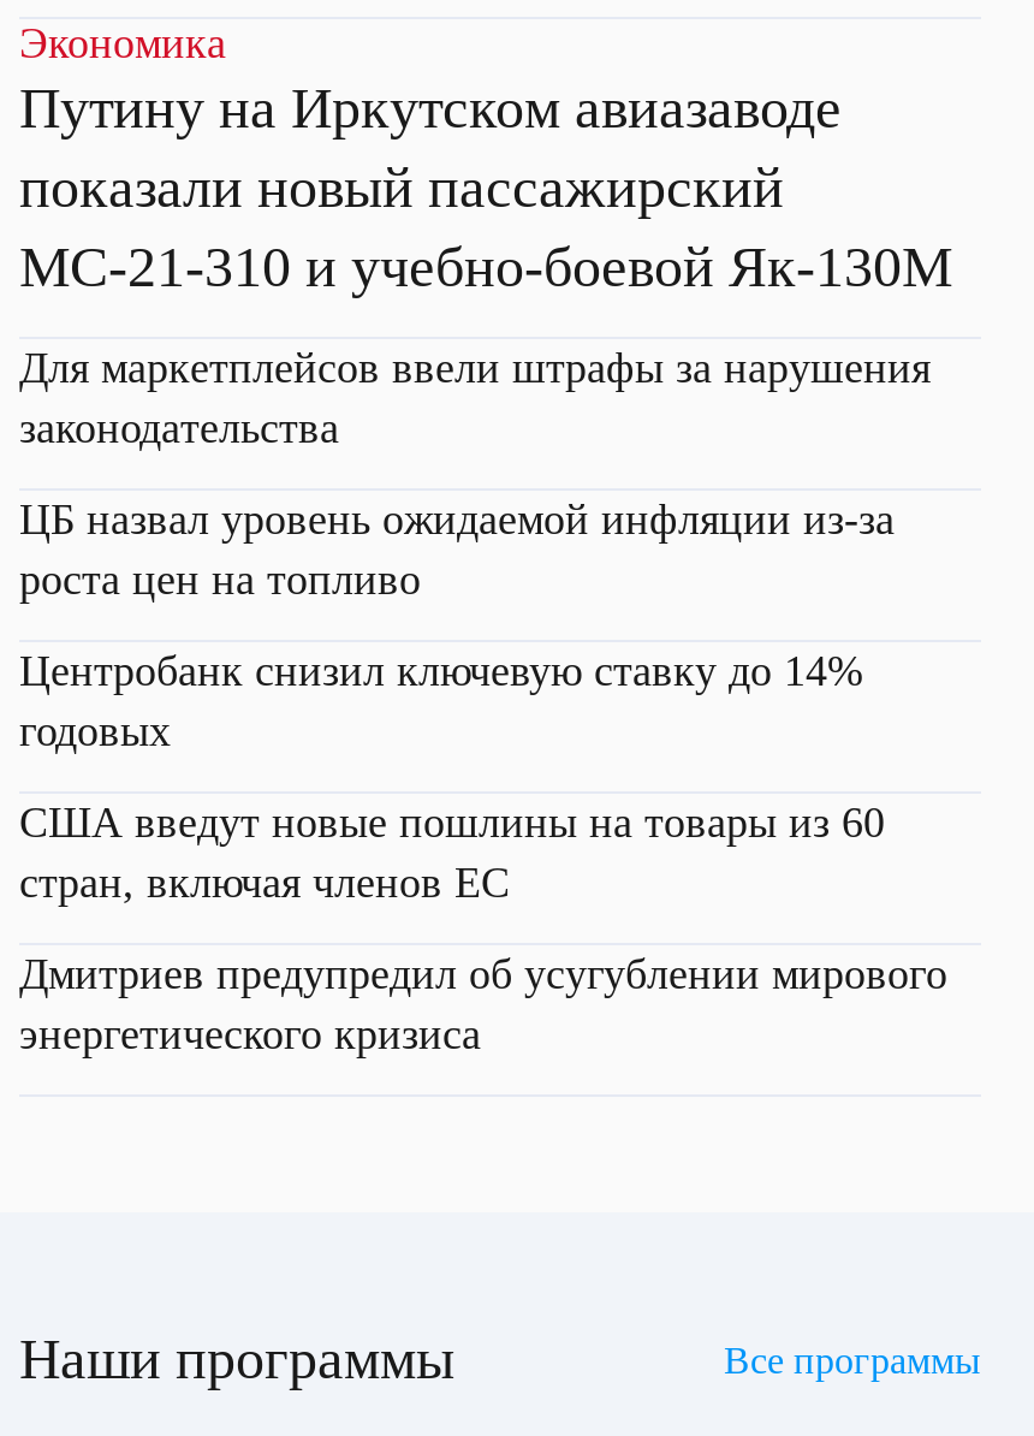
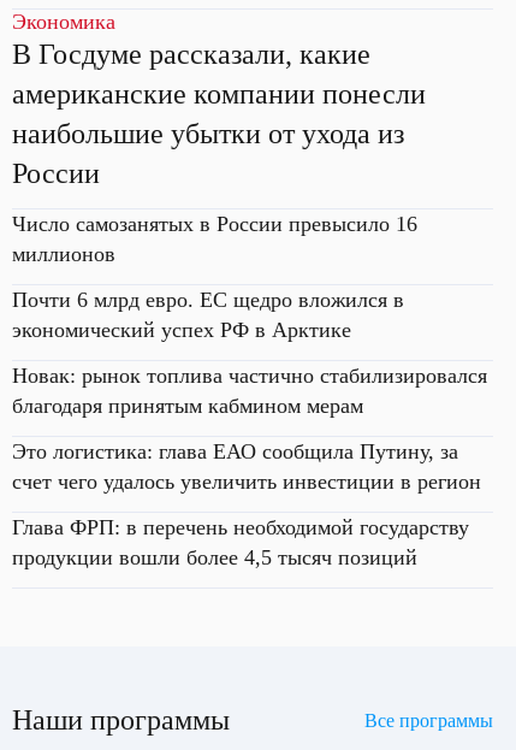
[19,77,952,298] Путину на Иркутском авиазаводе | показали новый пассажирский | МС-21-310 и учебно-боевой Як-130М -> [12,39,426,189] В Госдуме рассказали, какие | американские компании понесли | наибольшие убытки от ухода из | России
[19,344,931,452] Для маркетплейсов ввели штрафы за нарушения | законодательства -> [12,212,417,266] Число самозанятых в России превысило 16 | миллионов
[19,496,895,604] ЦБ назвал уровень ожидаемой инфляции из-за | роста цен на топливо -> [12,288,404,342] Почти 6 млрд евро. ЕС щедро вложился в | экономический успех РФ в Арктике
[19,647,863,755] Центробанк снизил ключевую ставку до 14% | годовых -> [12,364,487,418] Новак: рынок топлива частично стабилизировался | благодаря принятым кабмином мерам
[19,799,885,907] США введут новые пошлины на товары из 60 | стран, включая членов ЕС -> [12,439,481,494] Это логистика: глава ЕАО сообщила Путину, за | счет чего удалось увеличить инвестиции в регион
[19,950,947,1058] Дмитриев предупредил об усугублении мирового | энергетического кризиса -> [12,515,469,569] Глава ФРП: в перечень необходимой государству | продукции вошли более 4,5 тысяч позиций

